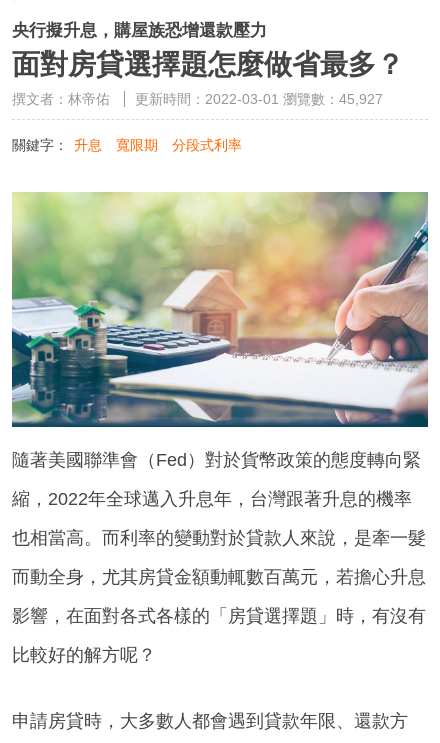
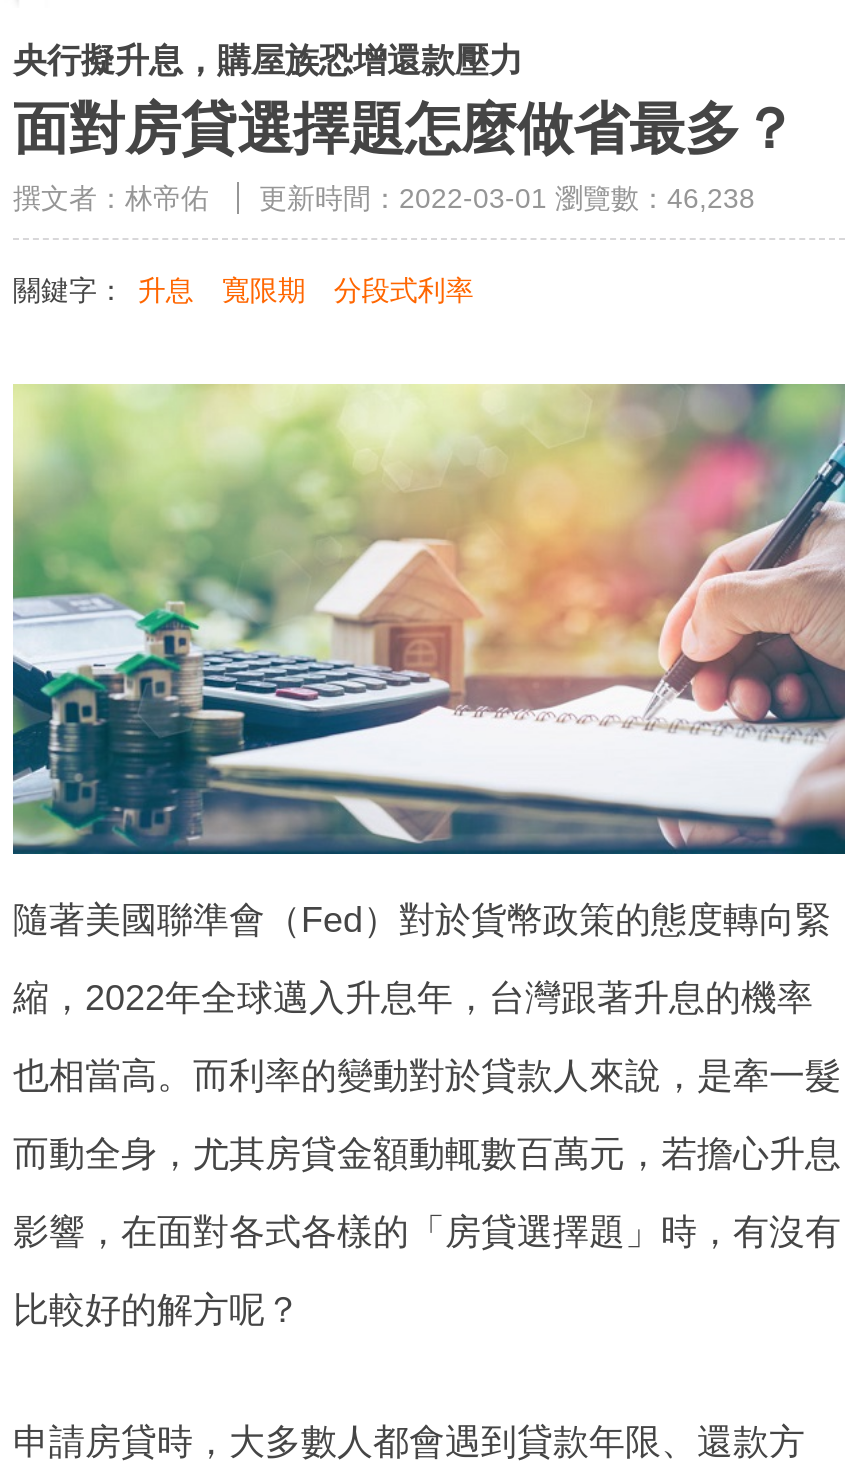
[135,91,383,107] 更新時間：2022-03-01 瀏覽數：45,927 -> [259,182,755,214] 更新時間：2022-03-01 瀏覽數：46,238

